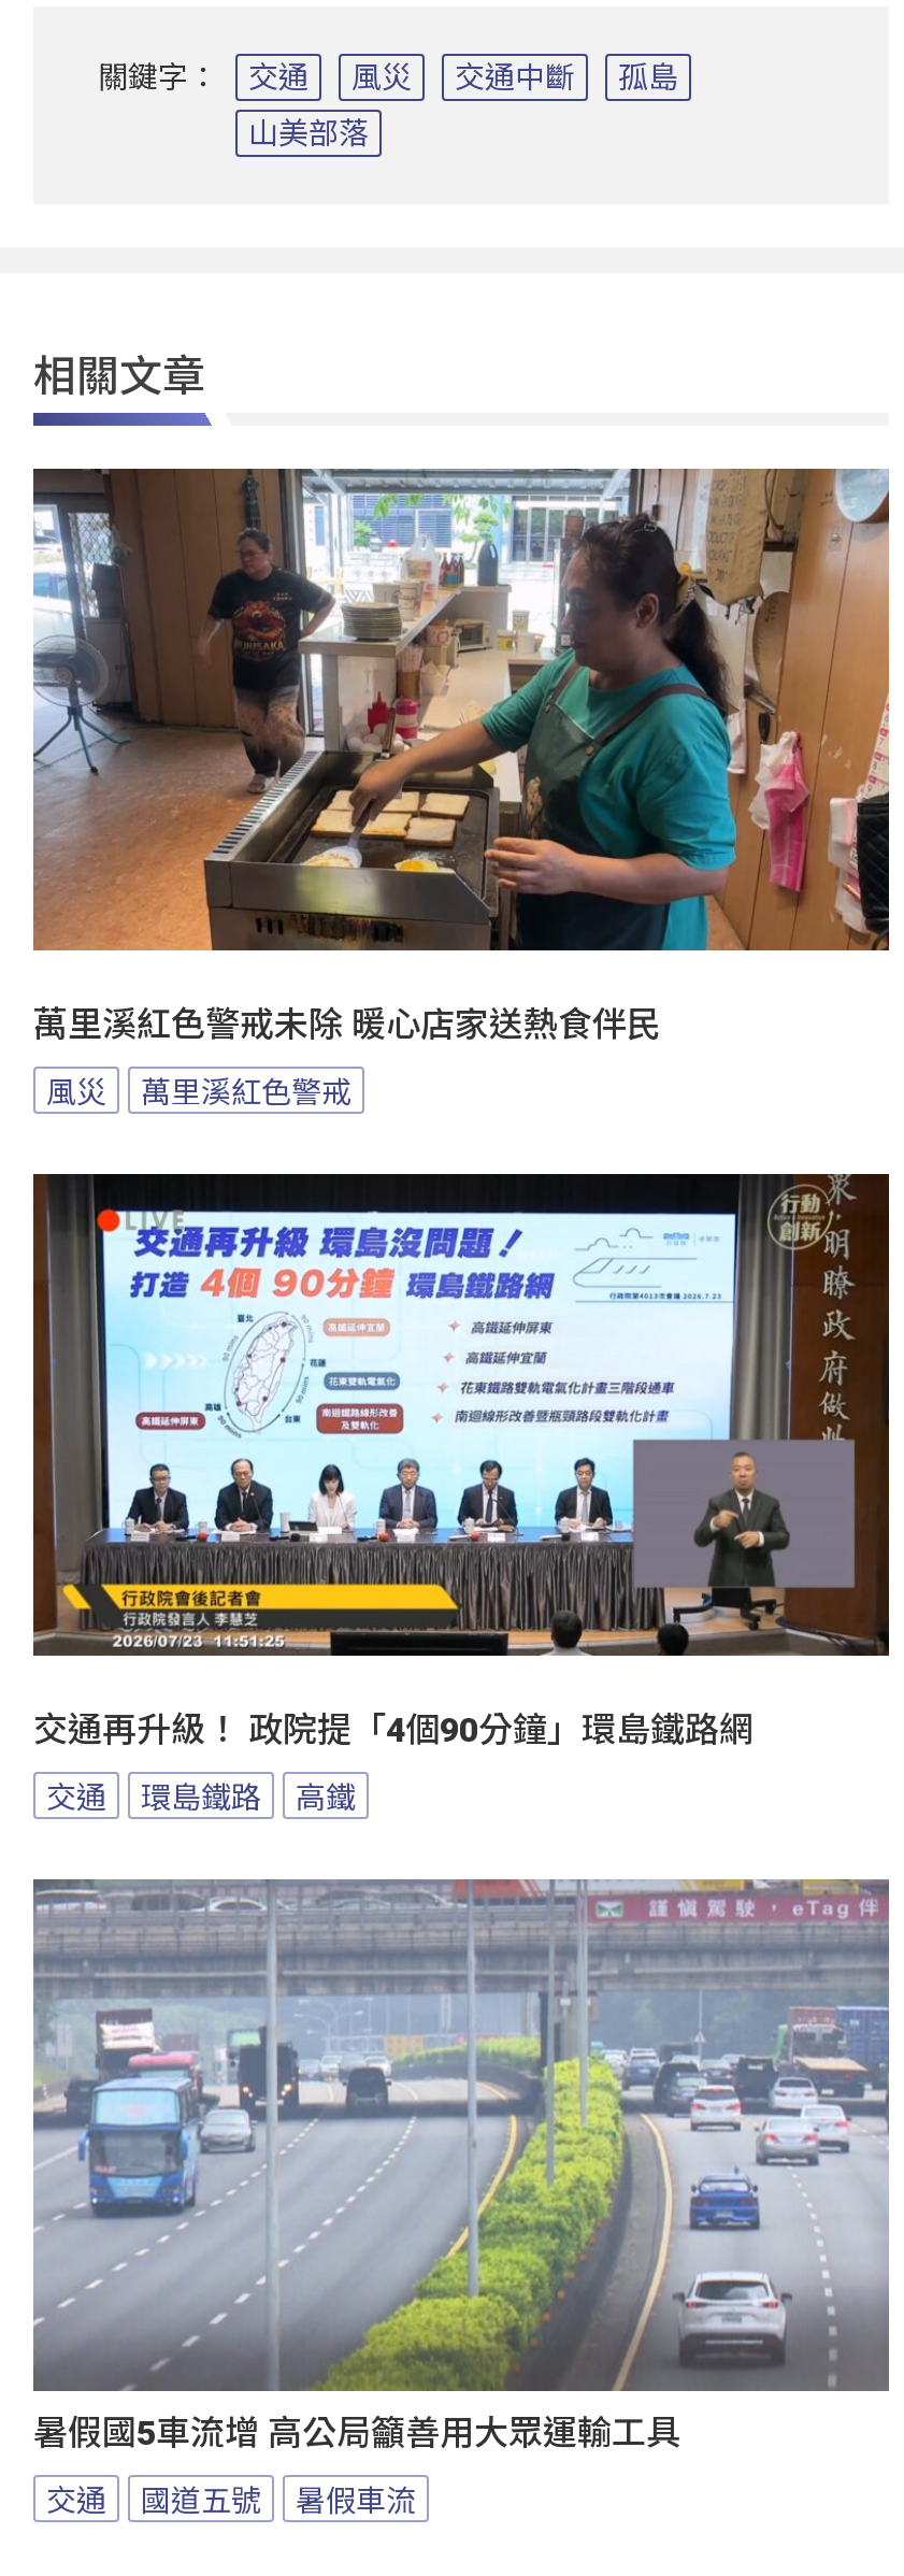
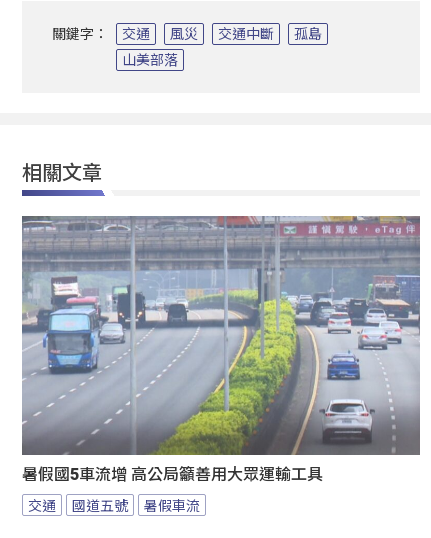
[33,467,891,1111] [image] | 萬里溪紅色警戒未除 暖心店家送熱食伴民 | 風災 | 萬里溪紅色警戒 -> none
[31,1172,891,1816] [image] | 交通再升級！ 政院提「4個90分鐘」環島鐵路網 | 交通 | 環島鐵路 | 高鐵 -> none

